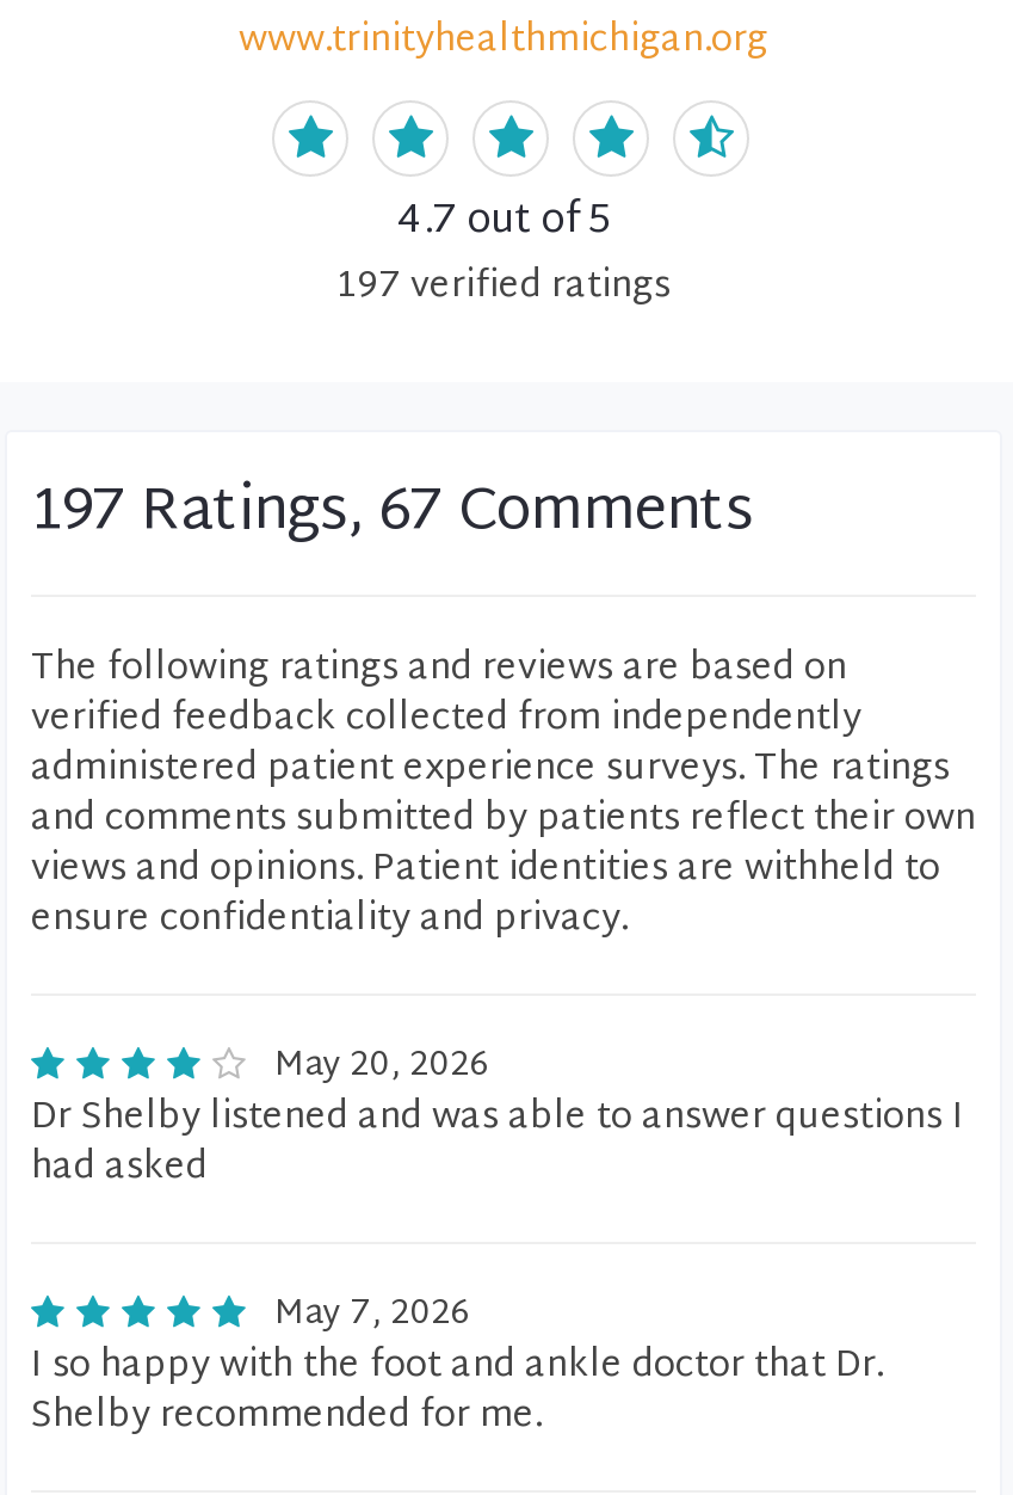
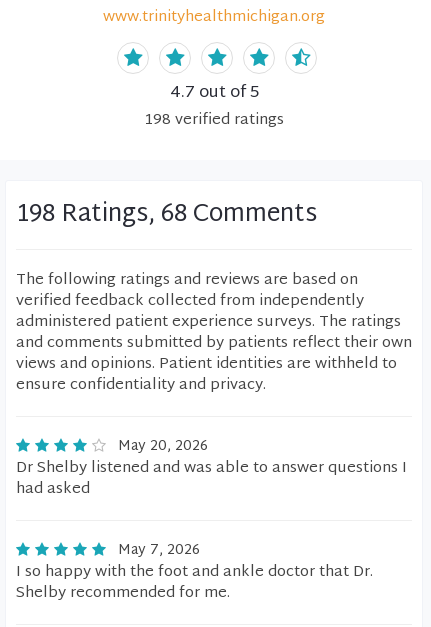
[336,256,671,320] 197 verified ratings -> [144,107,284,134] 198 verified ratings
[31,461,754,566] 197 Ratings, 67 Comments -> [16,193,317,237] 198 Ratings, 68 Comments

